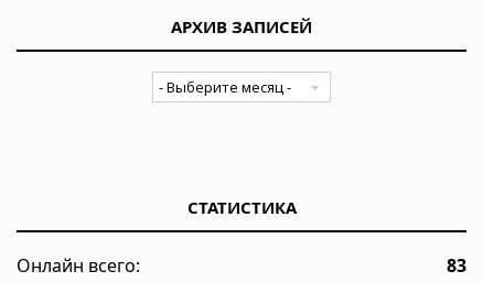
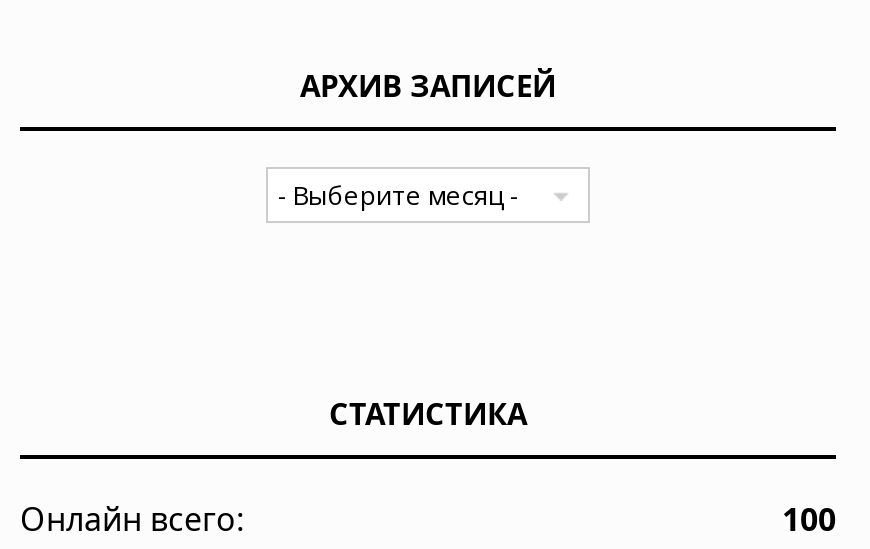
[447,253,466,278] 83 -> [782,497,836,541] 100

